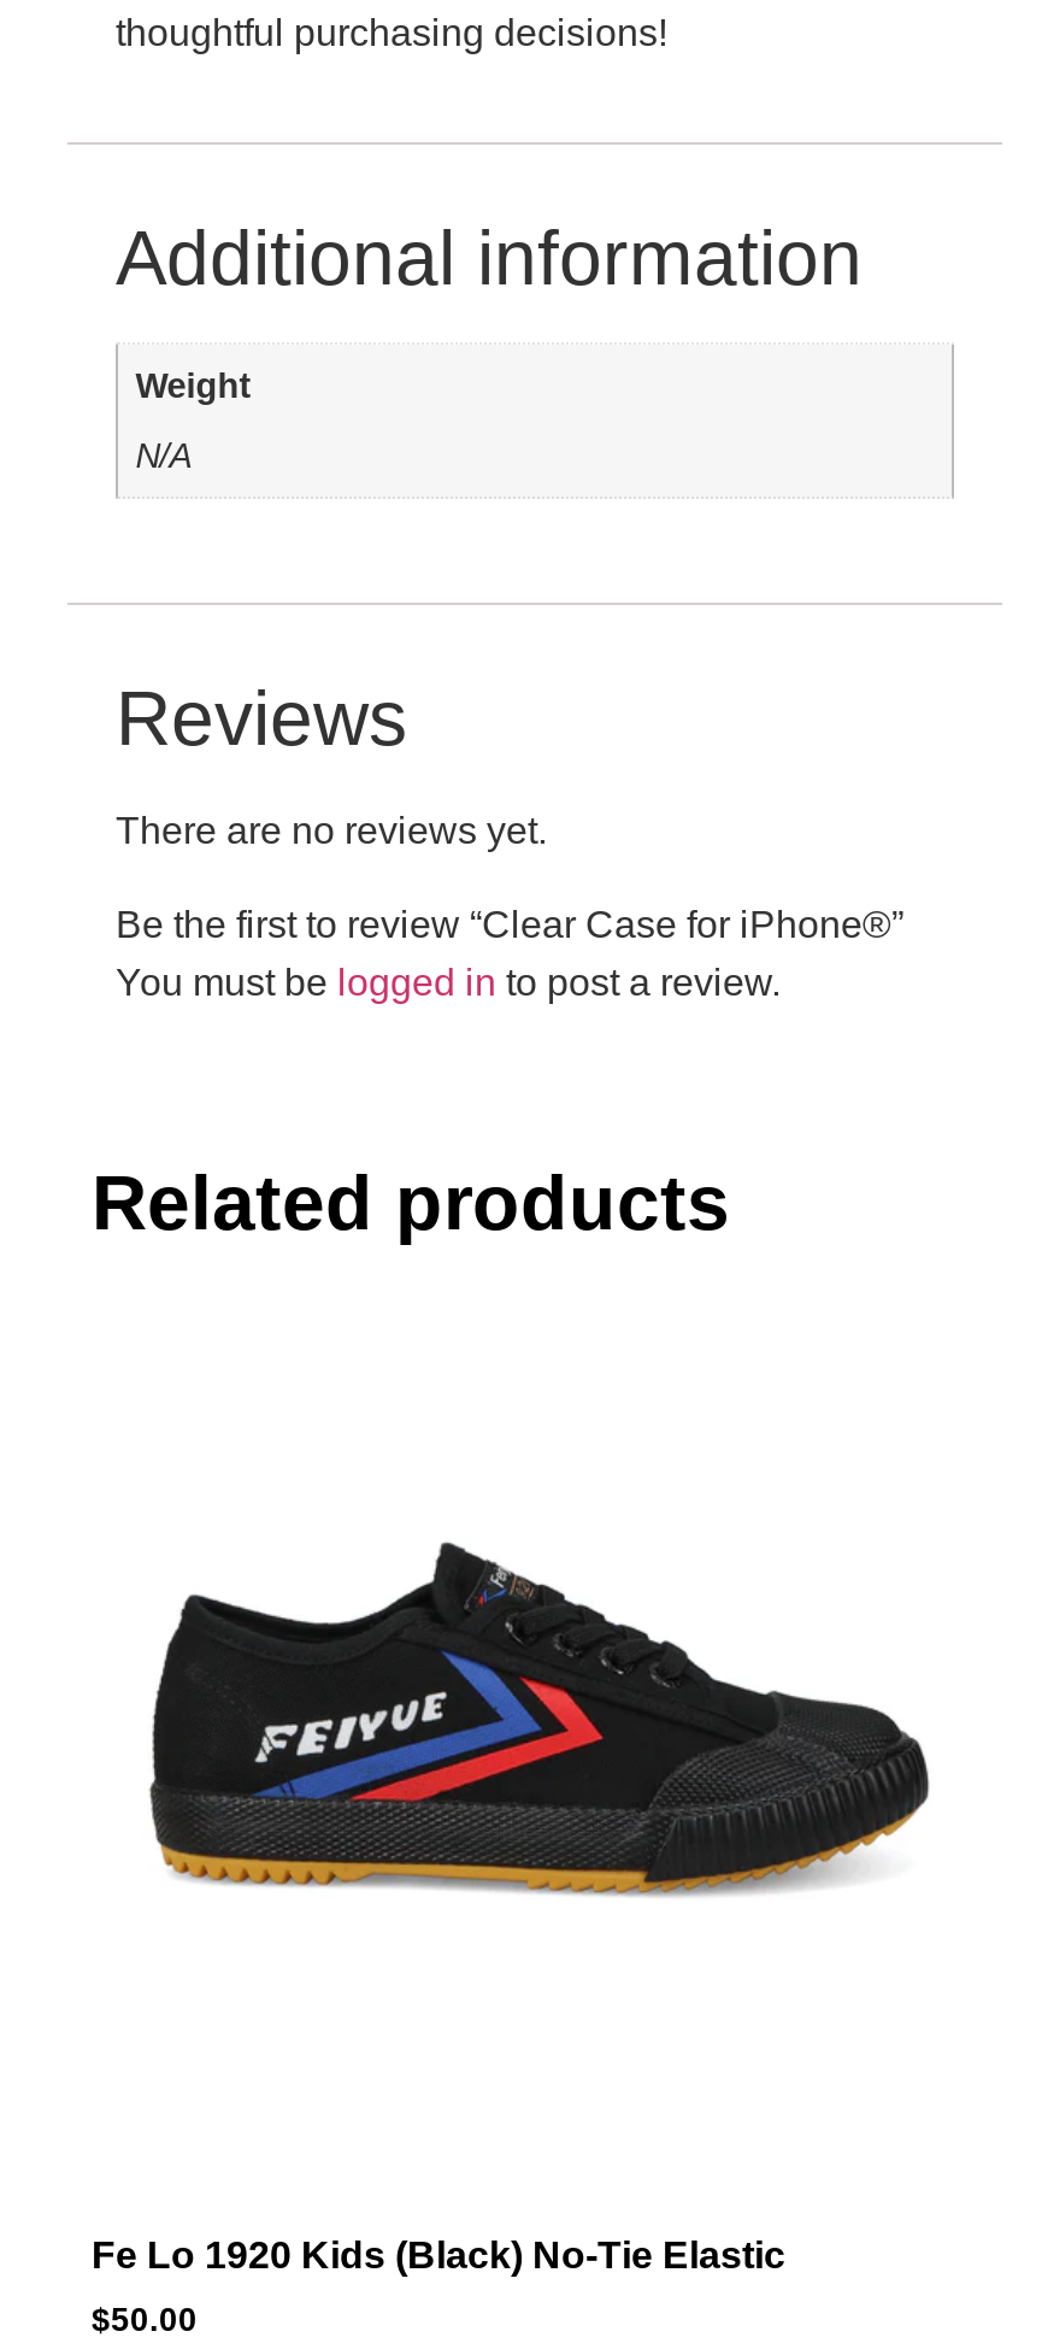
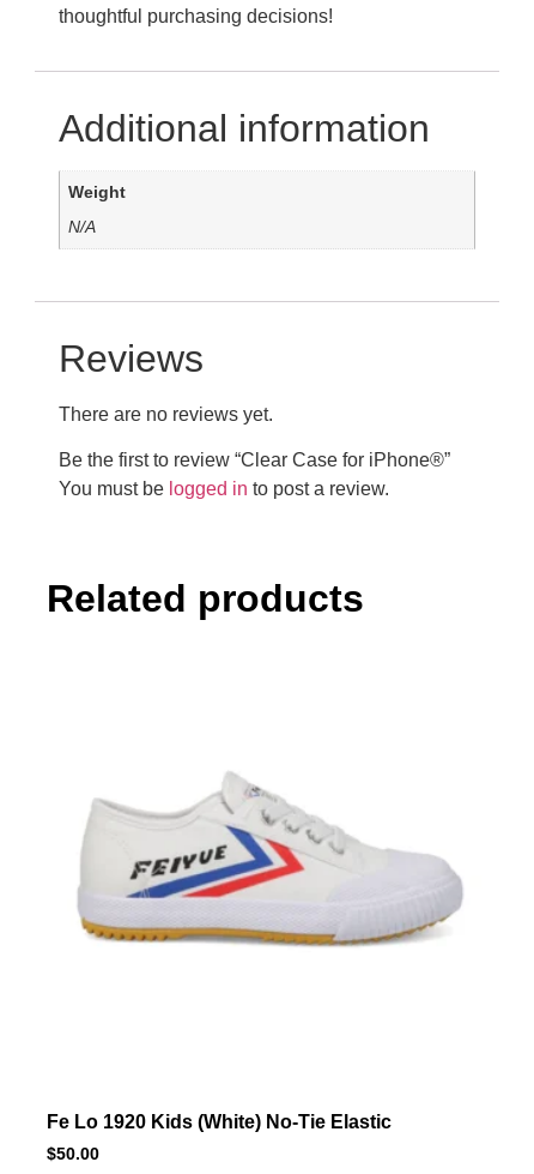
[147,1539,930,1901] [image] -> [75,767,462,947] [image]
[92,2233,785,2274] Fe Lo 1920 Kids (Black) No-Tie Elastic -> [47,1112,392,1132] Fe Lo 1920 Kids (White) No-Tie Elastic

